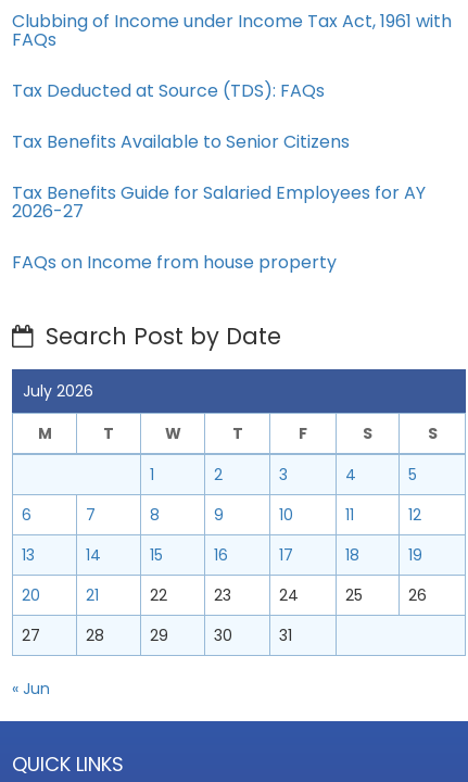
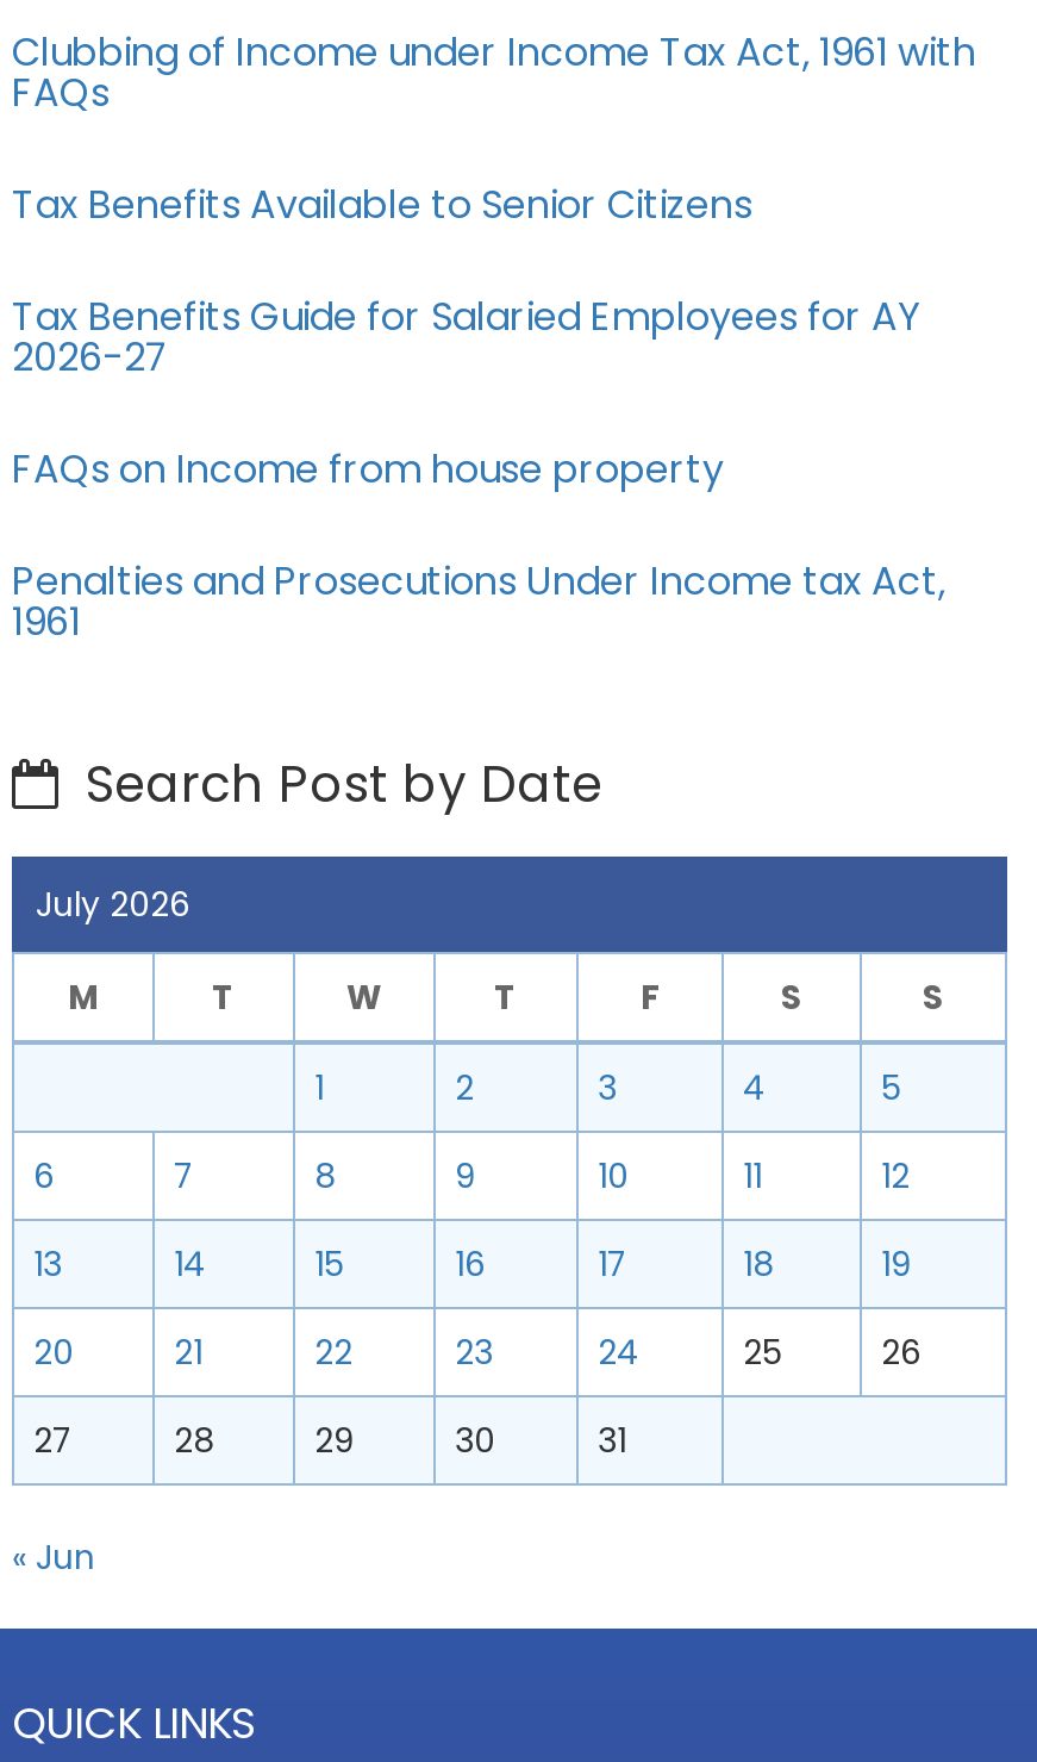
[12,79,325,104] Tax Deducted at Source (TDS): FAQs -> none
moved [12,130,426,275] -> [12,178,919,498]: Tax Benefits Available to Senior Citizens | Tax Benefits Guide for Salaried Employees for AY | 2026-27 | FAQs on Income from house property
none -> [12,555,945,650] Penalties and Prosecutions Under Income tax Act, | 1961

